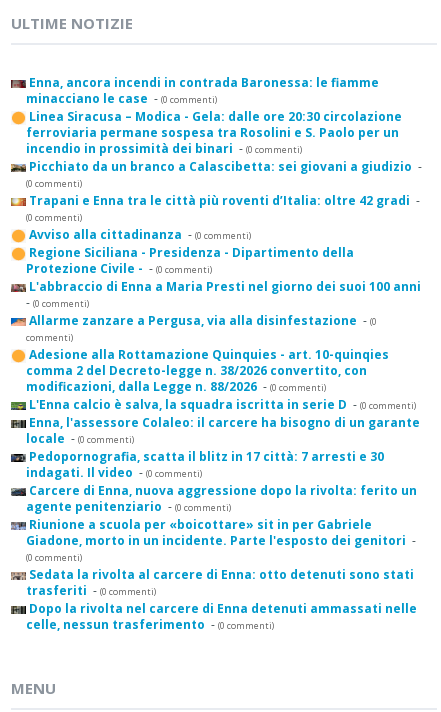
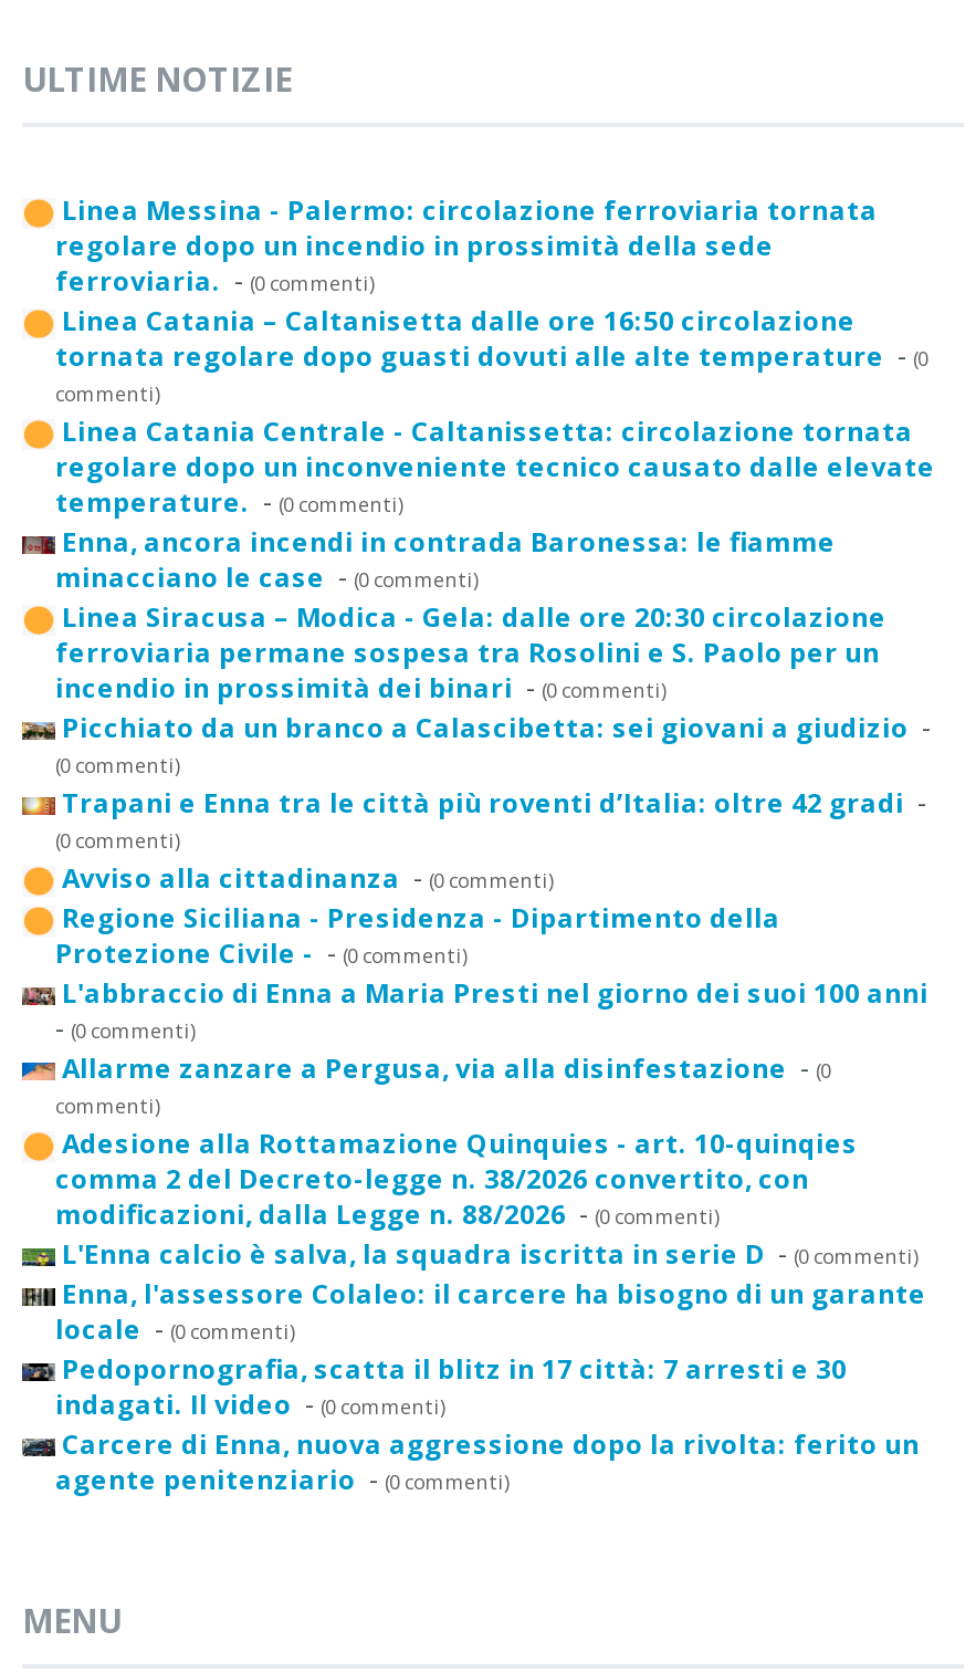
none -> [55,192,935,522] Linea Messina - Palermo: circolazione ferroviaria tornata | regolare dopo un incendio in prossimità della sede | ferroviaria. - (0 commenti) | Linea Catania – Caltanisetta dalle ore 16:50 circolazione | tornata regolare dopo guasti dovuti alle alte temperature - (0 | commenti) | Linea Catania Centrale - Caltanissetta: circolazione tornata | regolare dopo un inconveniente tecnico causato dalle elevate | temperature. - (0 commenti)
moved [26,74,422,515] -> [55,524,931,1499]: Enna, ancora incendi in contrada Baronessa: le fiamme | minacciano le case - (0 commenti) | Linea Siracusa – Modica - Gela: dalle ore 20:30 circolazione | ... | Carcere di Enna, nuova aggressione dopo la rivolta: ferito un | agente penitenziario - (0 commenti)
[26,516,417,633] Riunione a scuola per «boicottare» sit in per Gabriele | Giadone, morto in un incidente. Parte l'esposto dei genitori - | (0 commenti) | Sedata la rivolta al carcere di Enna: otto detenuti sono stati | trasferiti - (0 commenti) | Dopo la rivolta nel carcere di Enna detenuti ammassati nelle | celle, nessun trasferimento - (0 commenti) -> none

